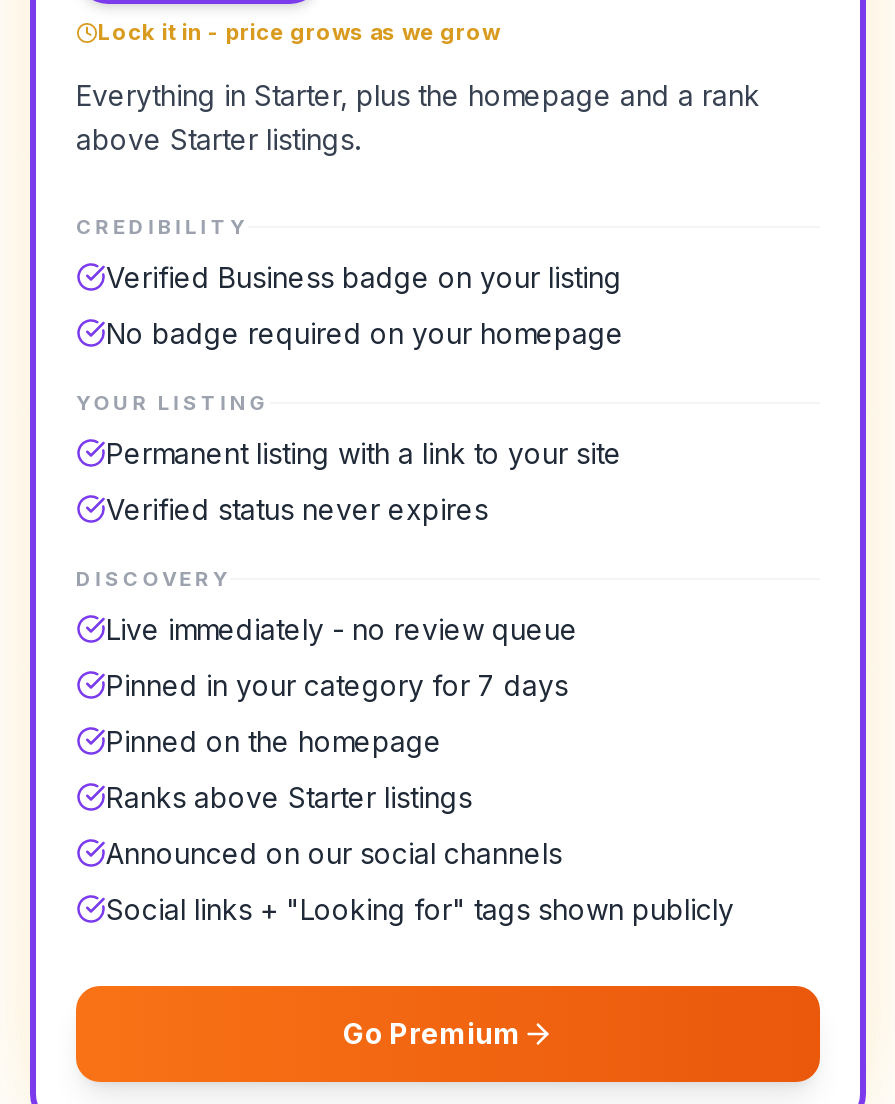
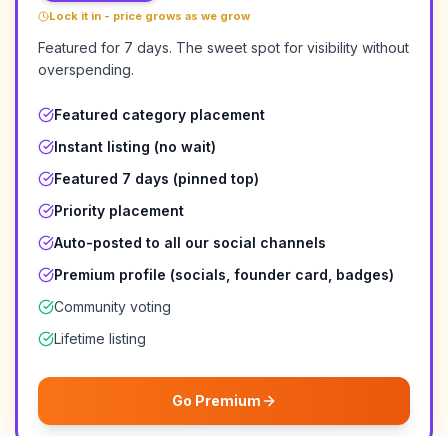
[76,78,760,926] Everything in Starter, plus the homepage and a rank | above Starter listings. | CREDIBILITY | Verified Business badge on your listing | No badge required on your homepage | YOUR LISTING | Permanent listing with a link to your site | Verified status never expires | DISCOVERY | Live immediately - no review queue | Pinned in your category for 7 days | Pinned on the homepage | Ranks above Starter listings | Announced on our social channels | Social links + "Looking for" tags shown publicly -> [38,39,409,347] Featured for 7 days. The sweet spot for visibility without | overspending. | Featured category placement | Instant listing (no wait) | Featured 7 days (pinned top) | Priority placement | Auto-posted to all our social channels | Premium profile (socials, founder card, badges) | Community voting | Lifetime listing

